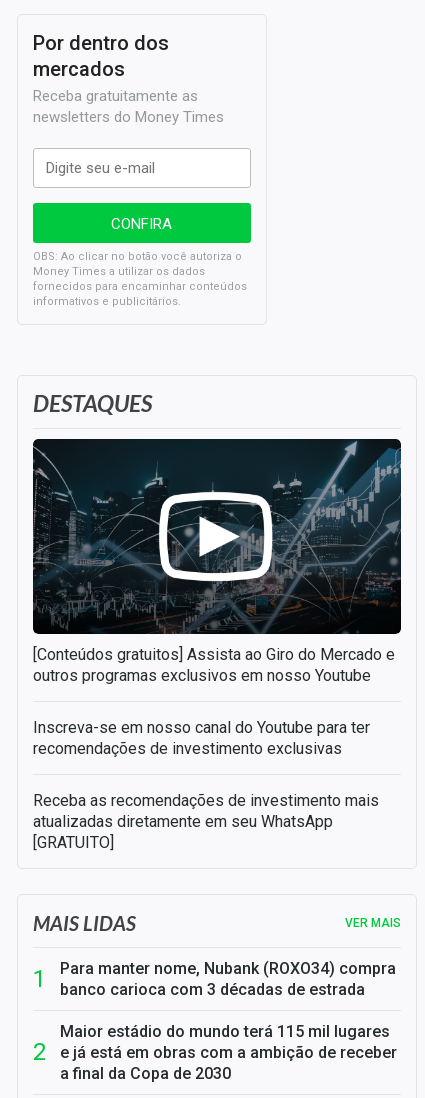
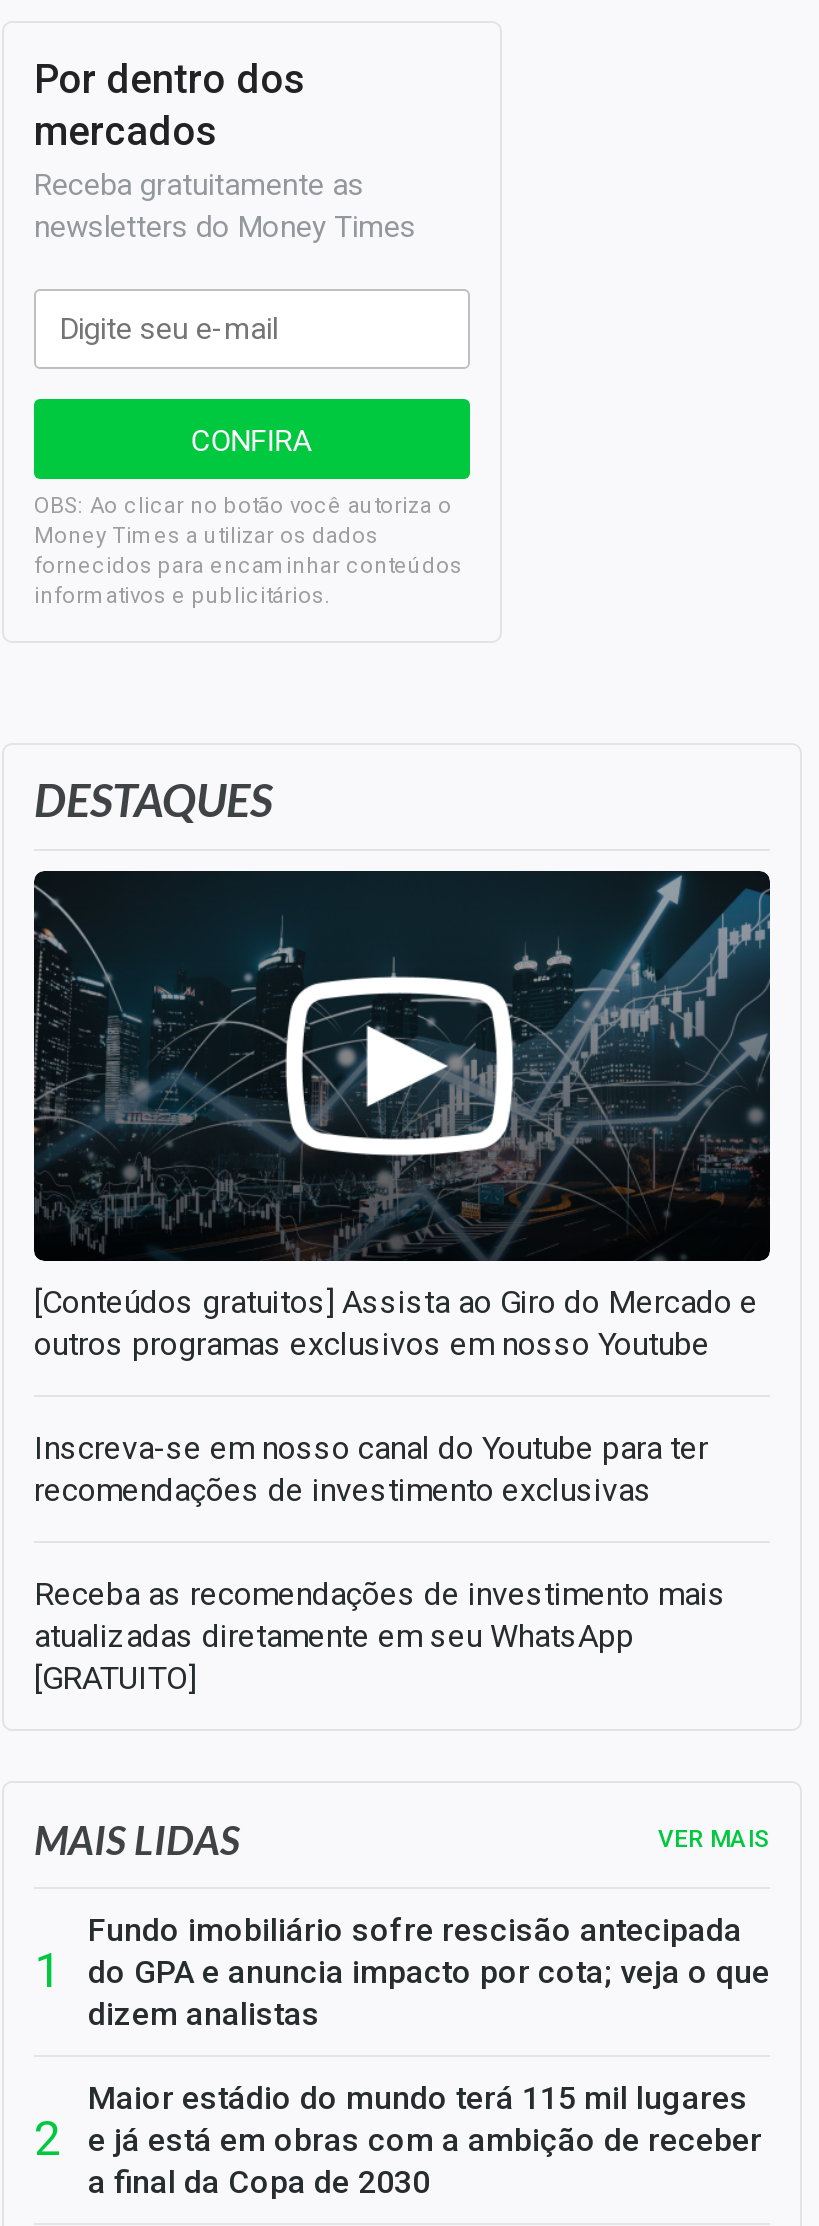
[60,959,396,999] Para manter nome, Nubank (ROXO34) compra | banco carioca com 3 décadas de estrada -> [88,1911,770,2033] Fundo imobiliário sofre rescisão antecipada | do GPA e anuncia impacto por cota; veja o que | dizem analistas

